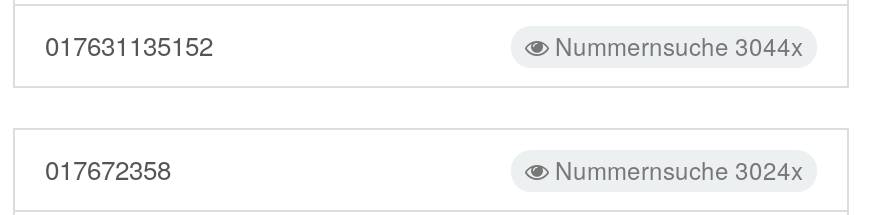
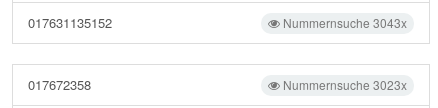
[549,28,803,62] Nummernsuche 3044x -> [280,14,407,31] Nummernsuche 3043x
[549,152,803,186] Nummernsuche 3024x -> [280,76,407,93] Nummernsuche 3023x

